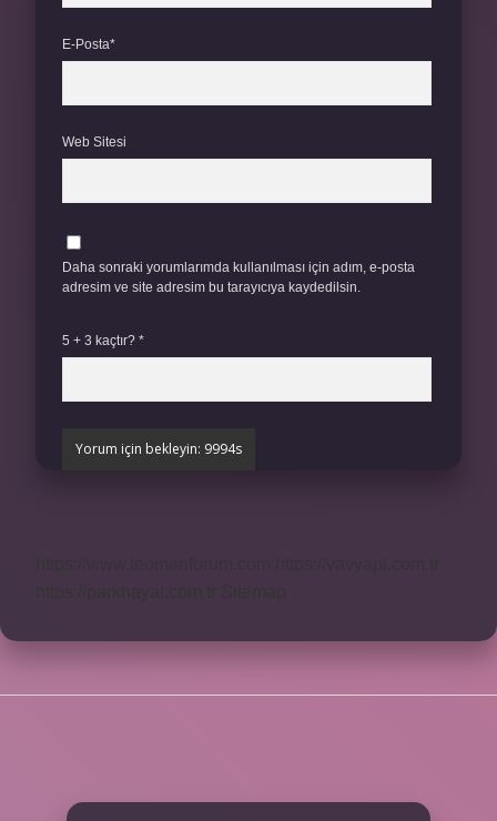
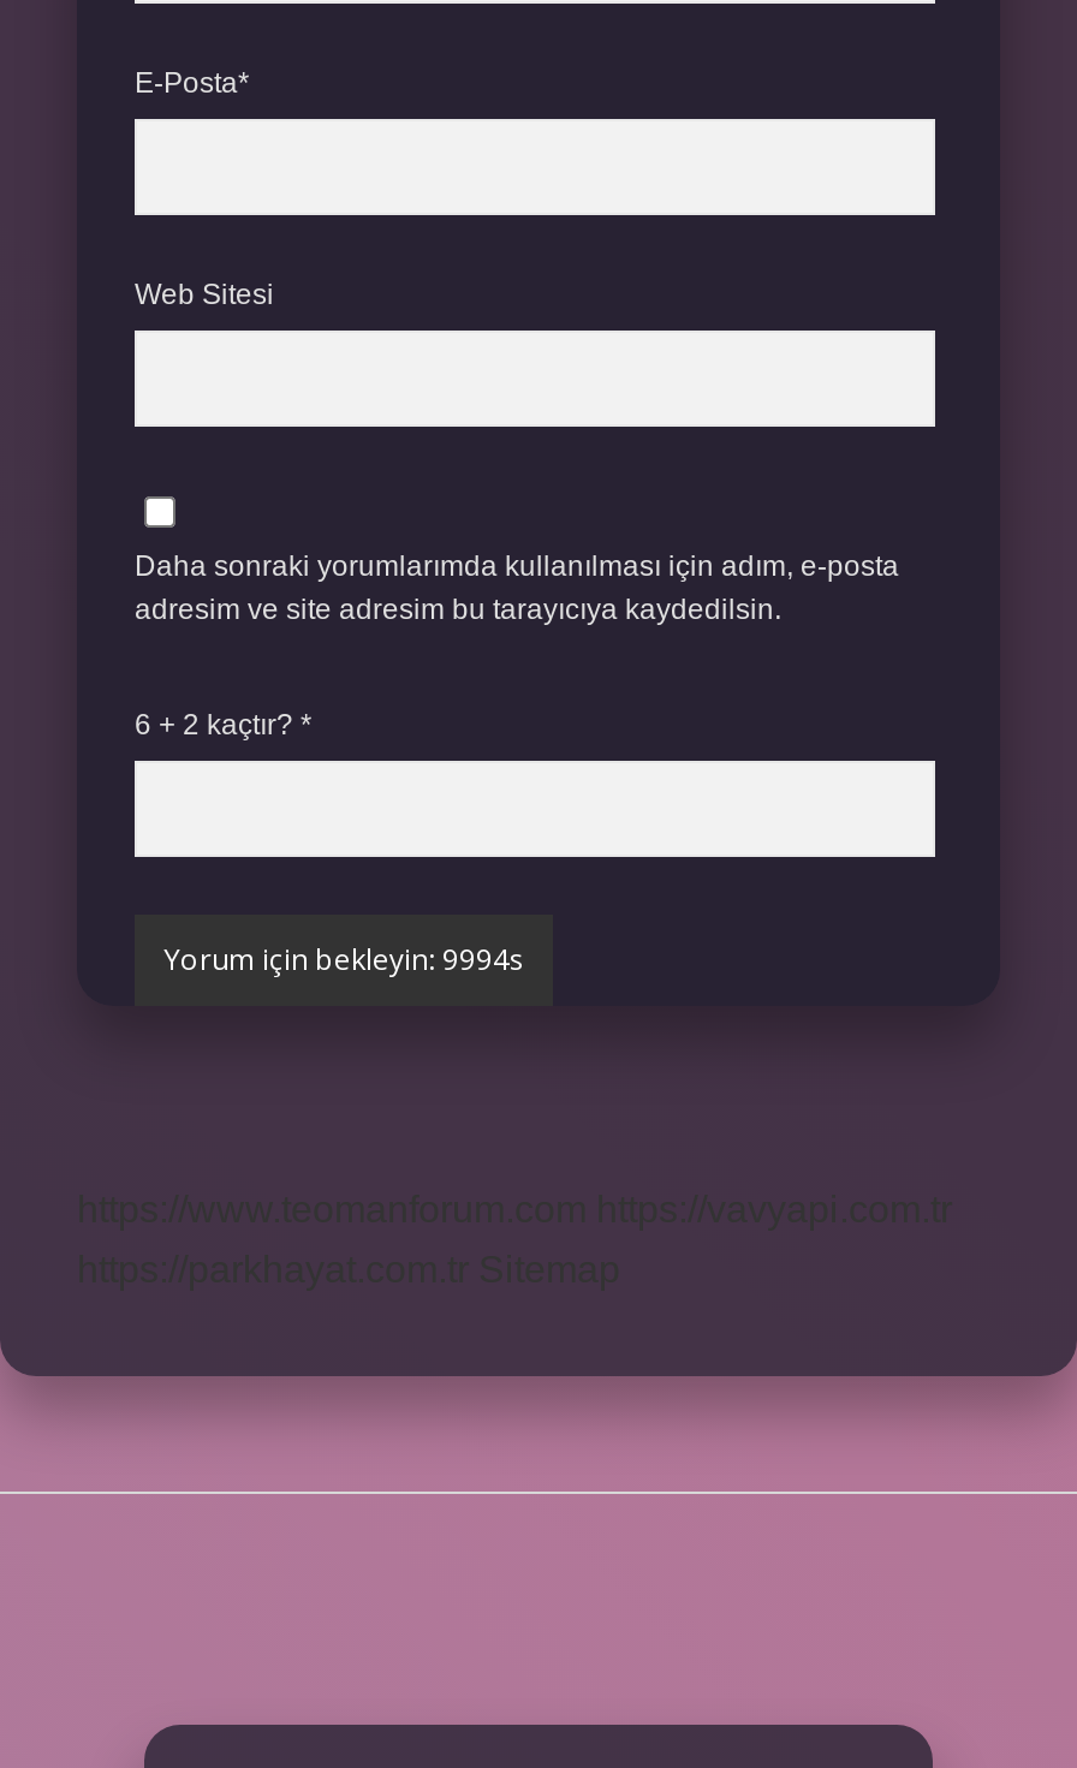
[62,333,144,348] 5 + 3 kaçtır? * -> [135,708,313,742] 6 + 2 kaçtır? *

